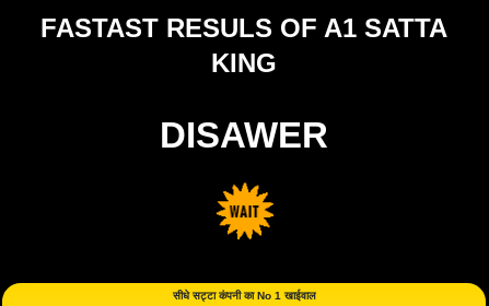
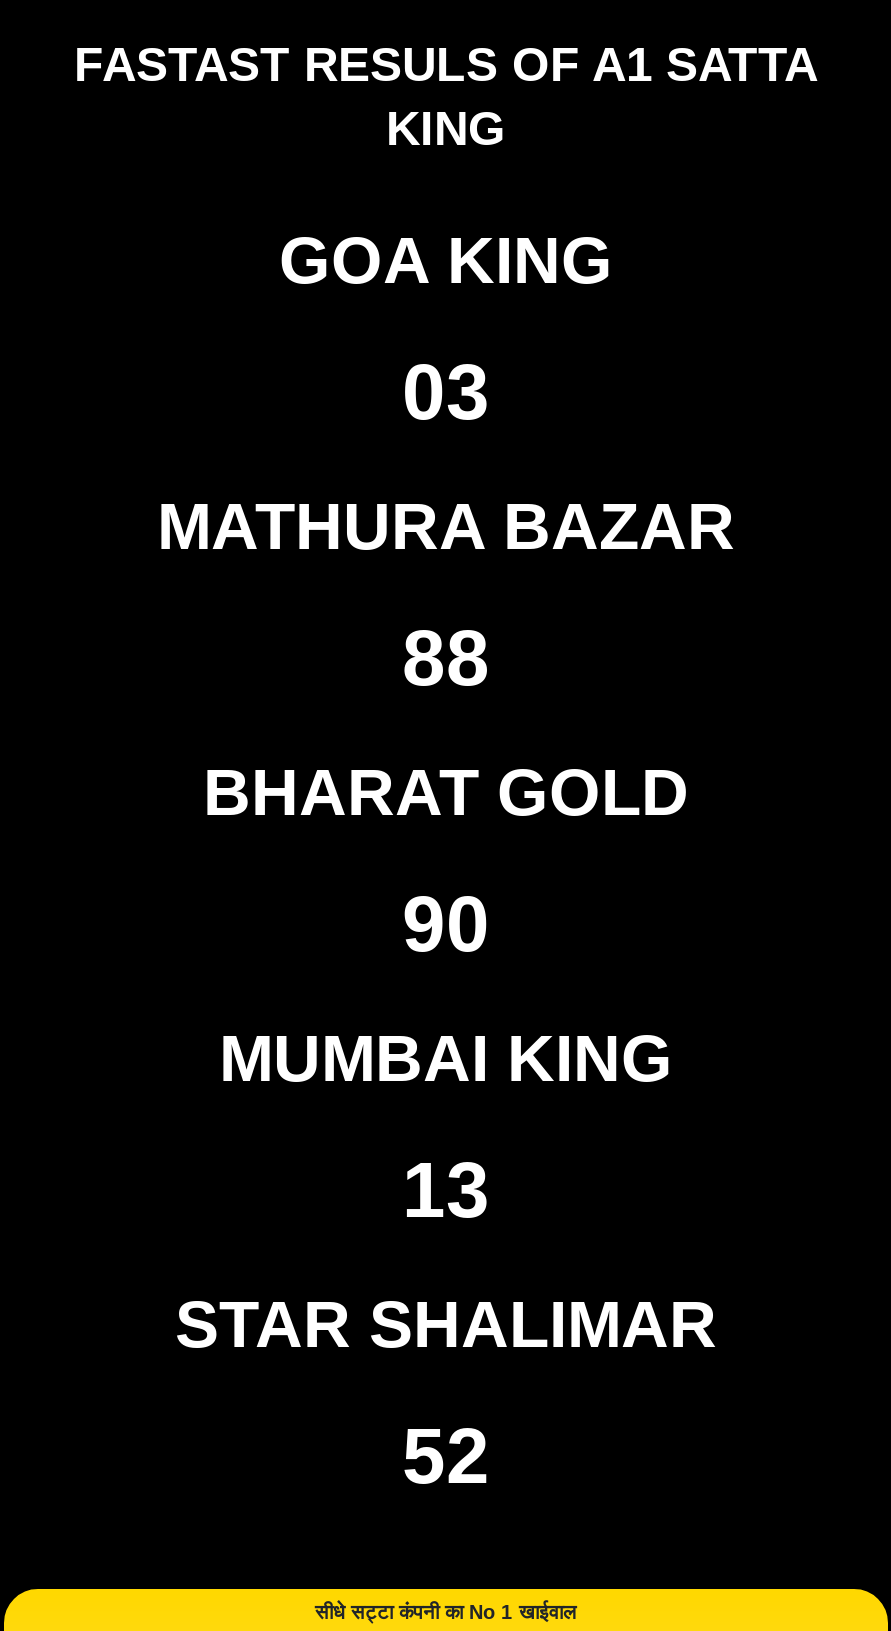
[160,115,328,155] DISAWER -> [157,223,735,1499] GOA KING | 03 | MATHURA BAZAR | 88 | BHARAT GOLD | 90 | MUMBAI KING | 13 | STAR SHALIMAR | 52

